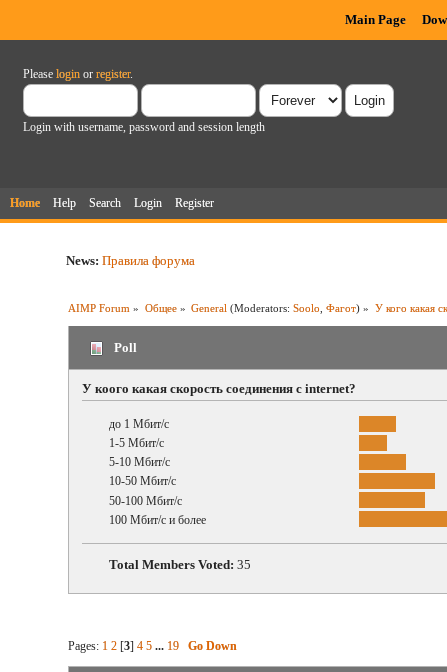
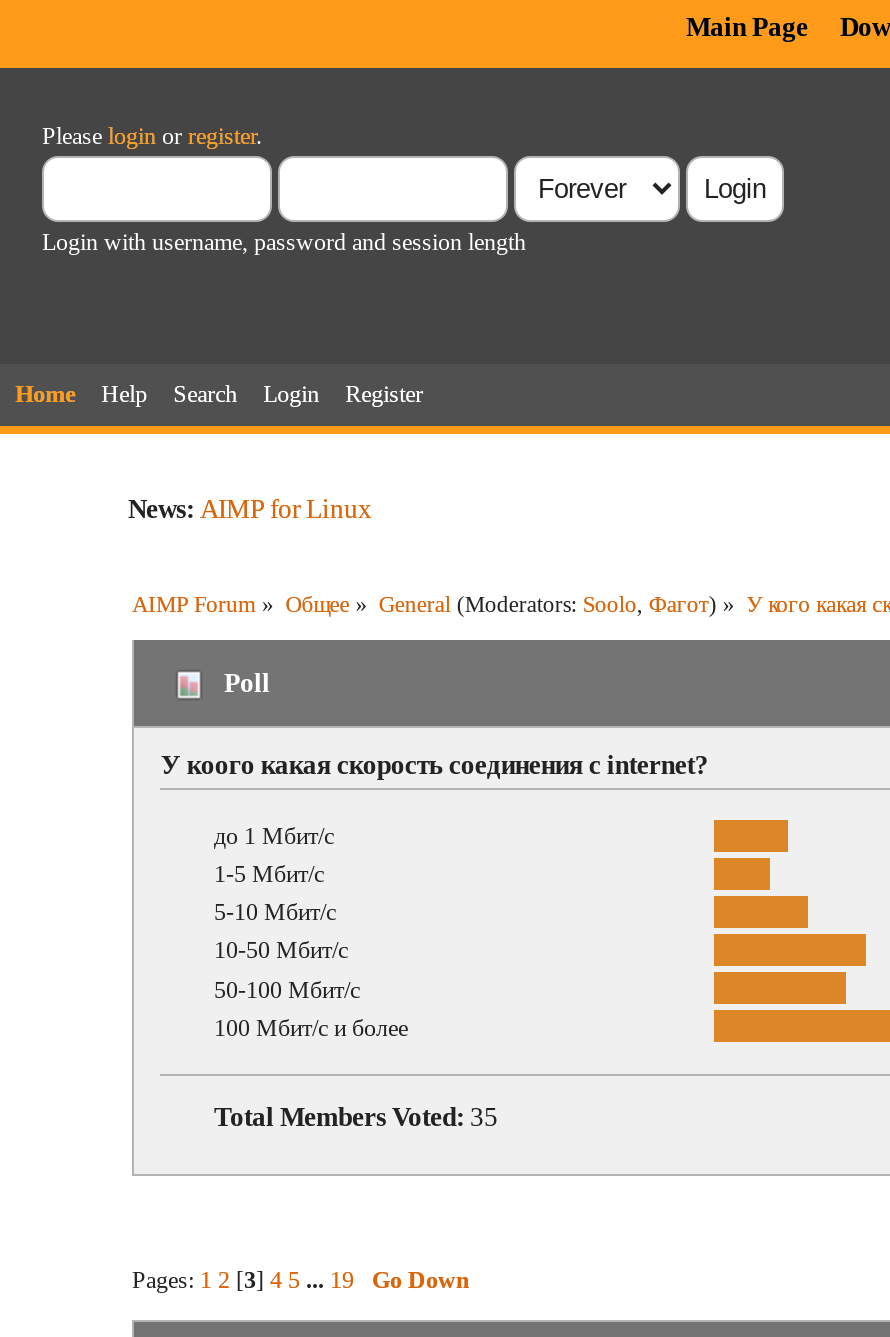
[66,253,195,268] News: Правила форума -> [128,494,372,524] News: AIMP for Linux

